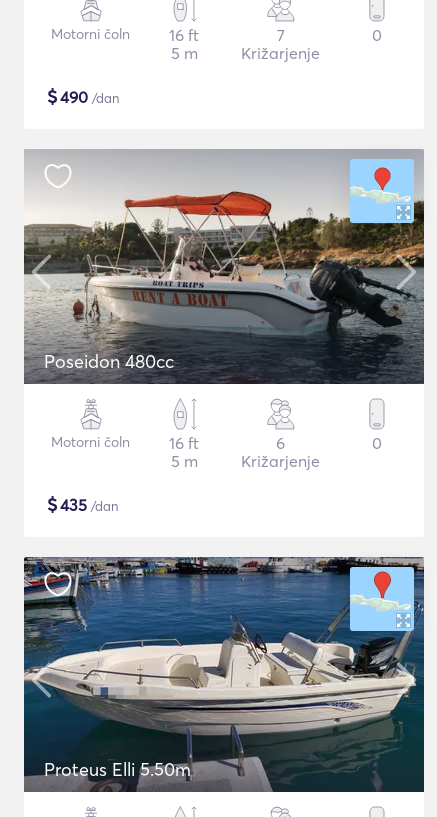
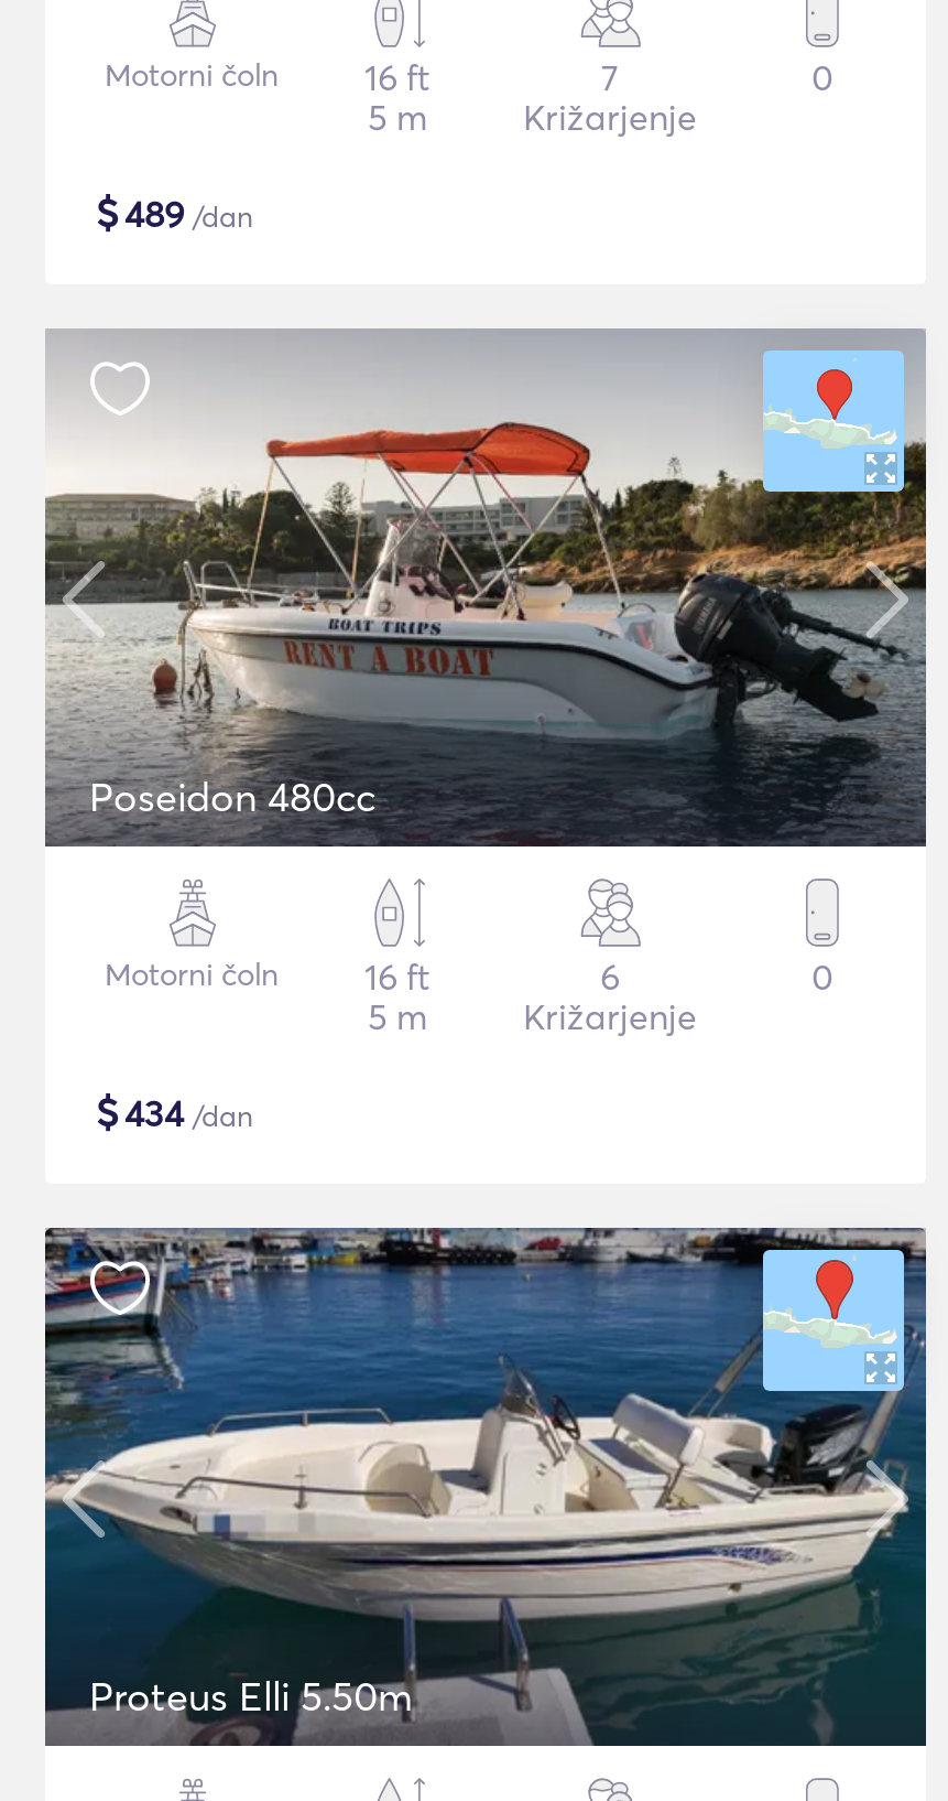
[47,85,119,108] $490 /dan -> [96,187,252,238] $489 /dan
[47,493,118,516] $435 /dan -> [96,1087,252,1137] $434 /dan

